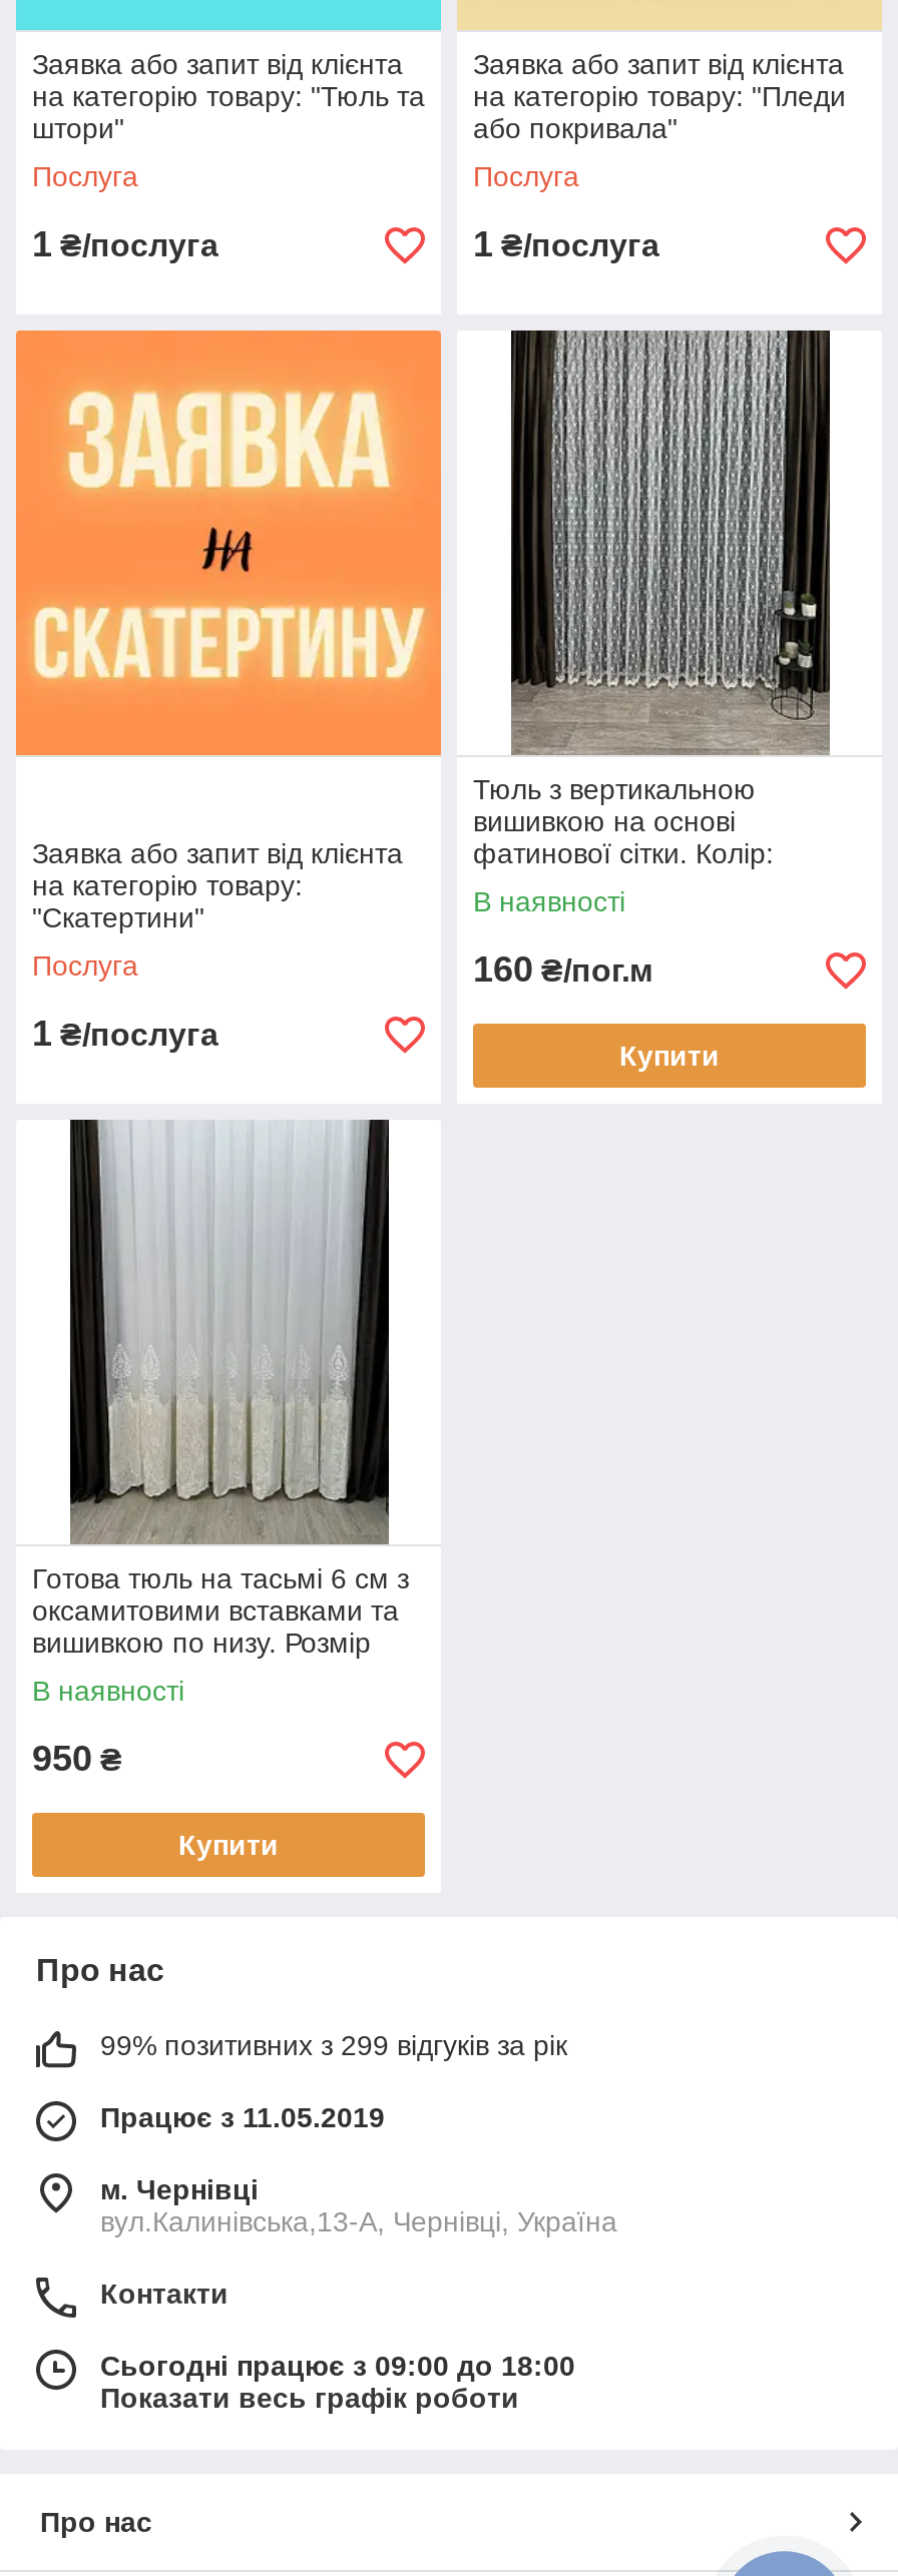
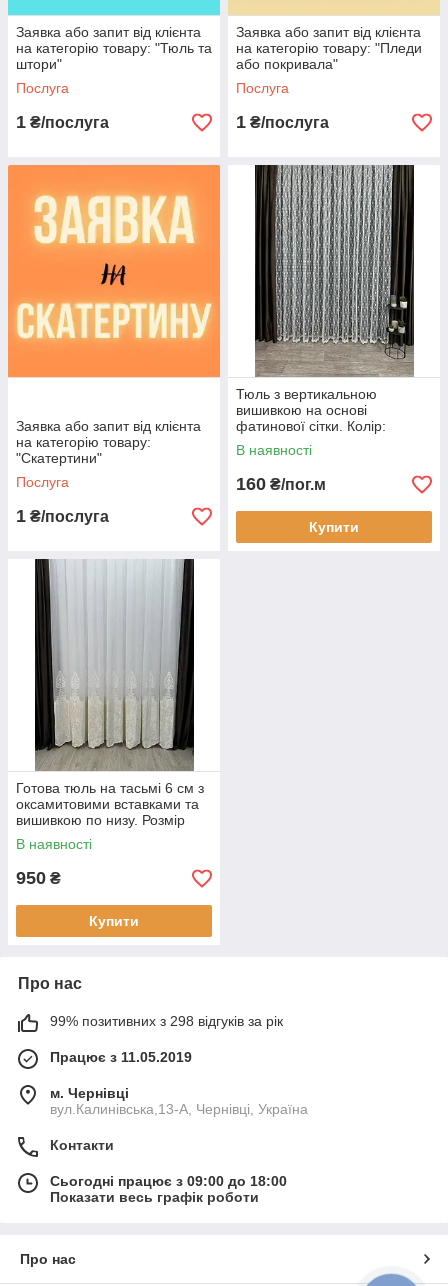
[100,2029,567,2061] 99% позитивних з 299 відгуків за рік -> [50,1013,283,1029] 99% позитивних з 298 відгуків за рік

